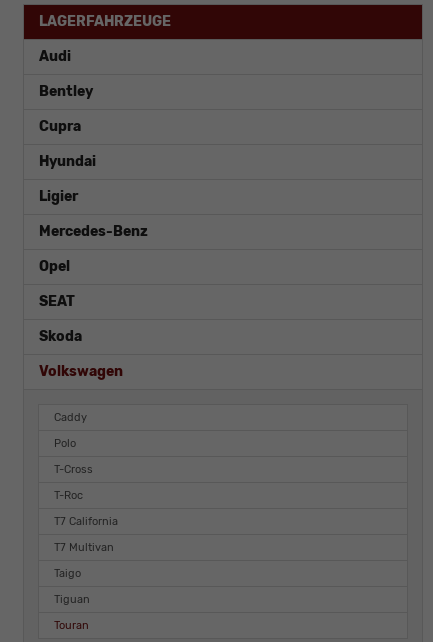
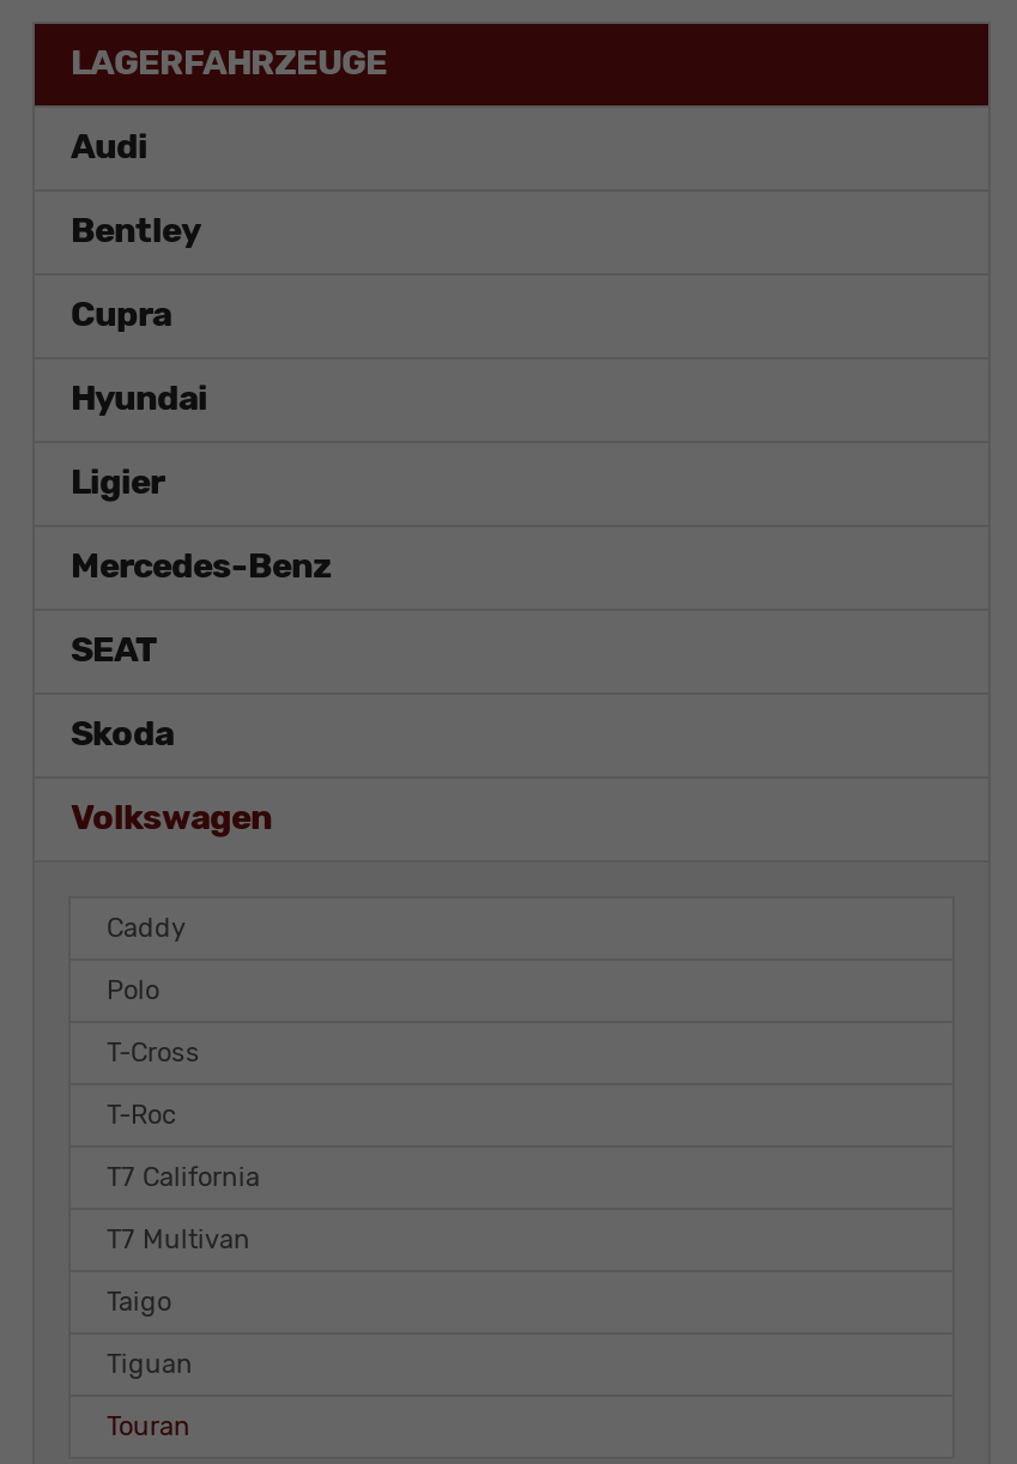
[39,258,70,275] Opel -> none

